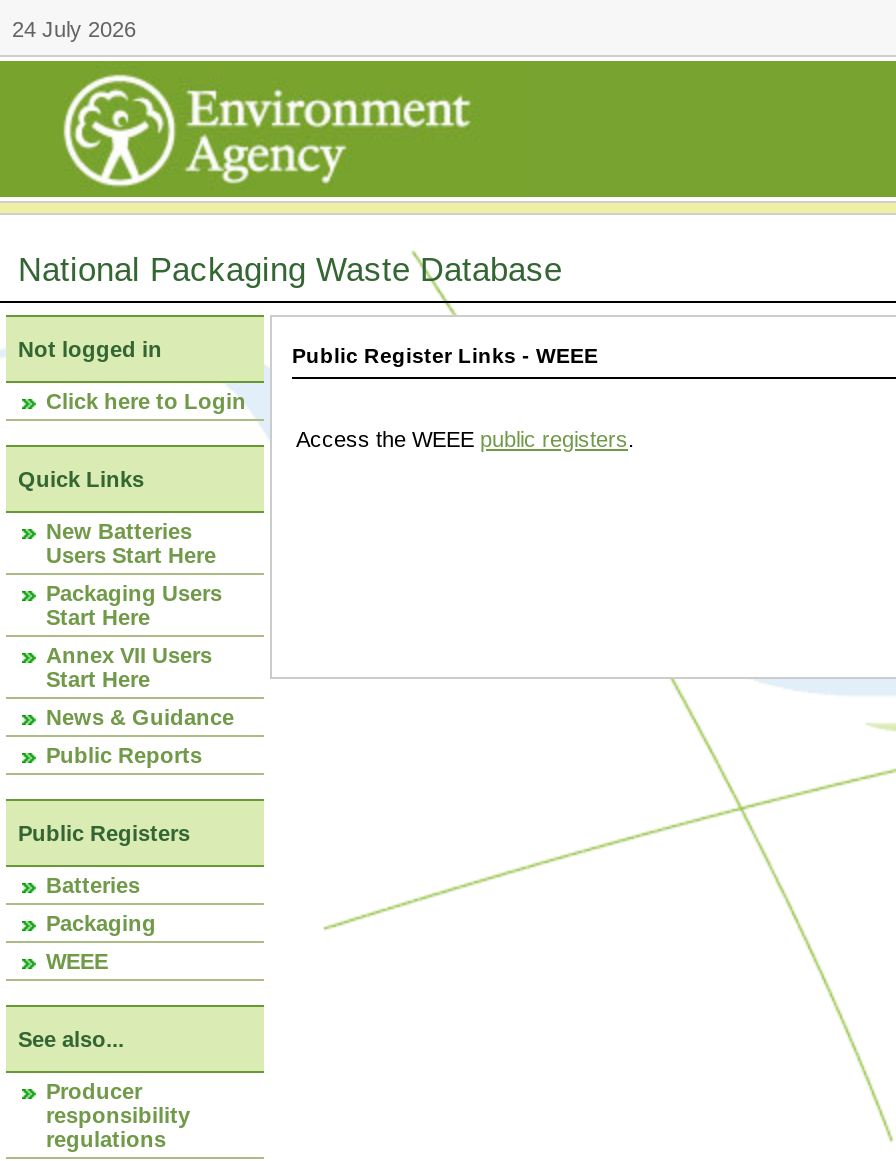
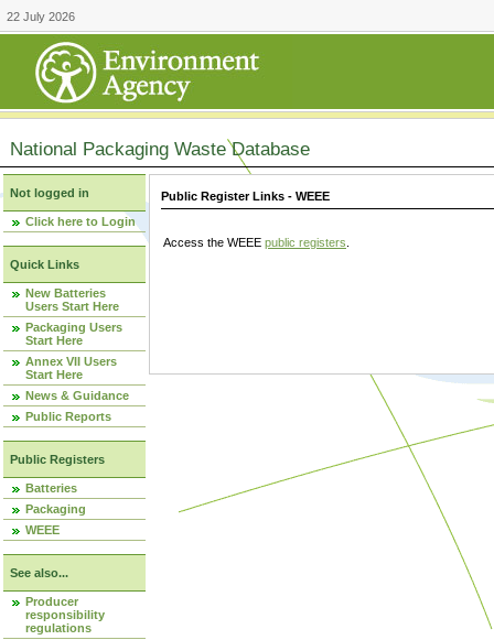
[12,17,136,41] 24 July 2026 -> [7,10,75,23] 22 July 2026

